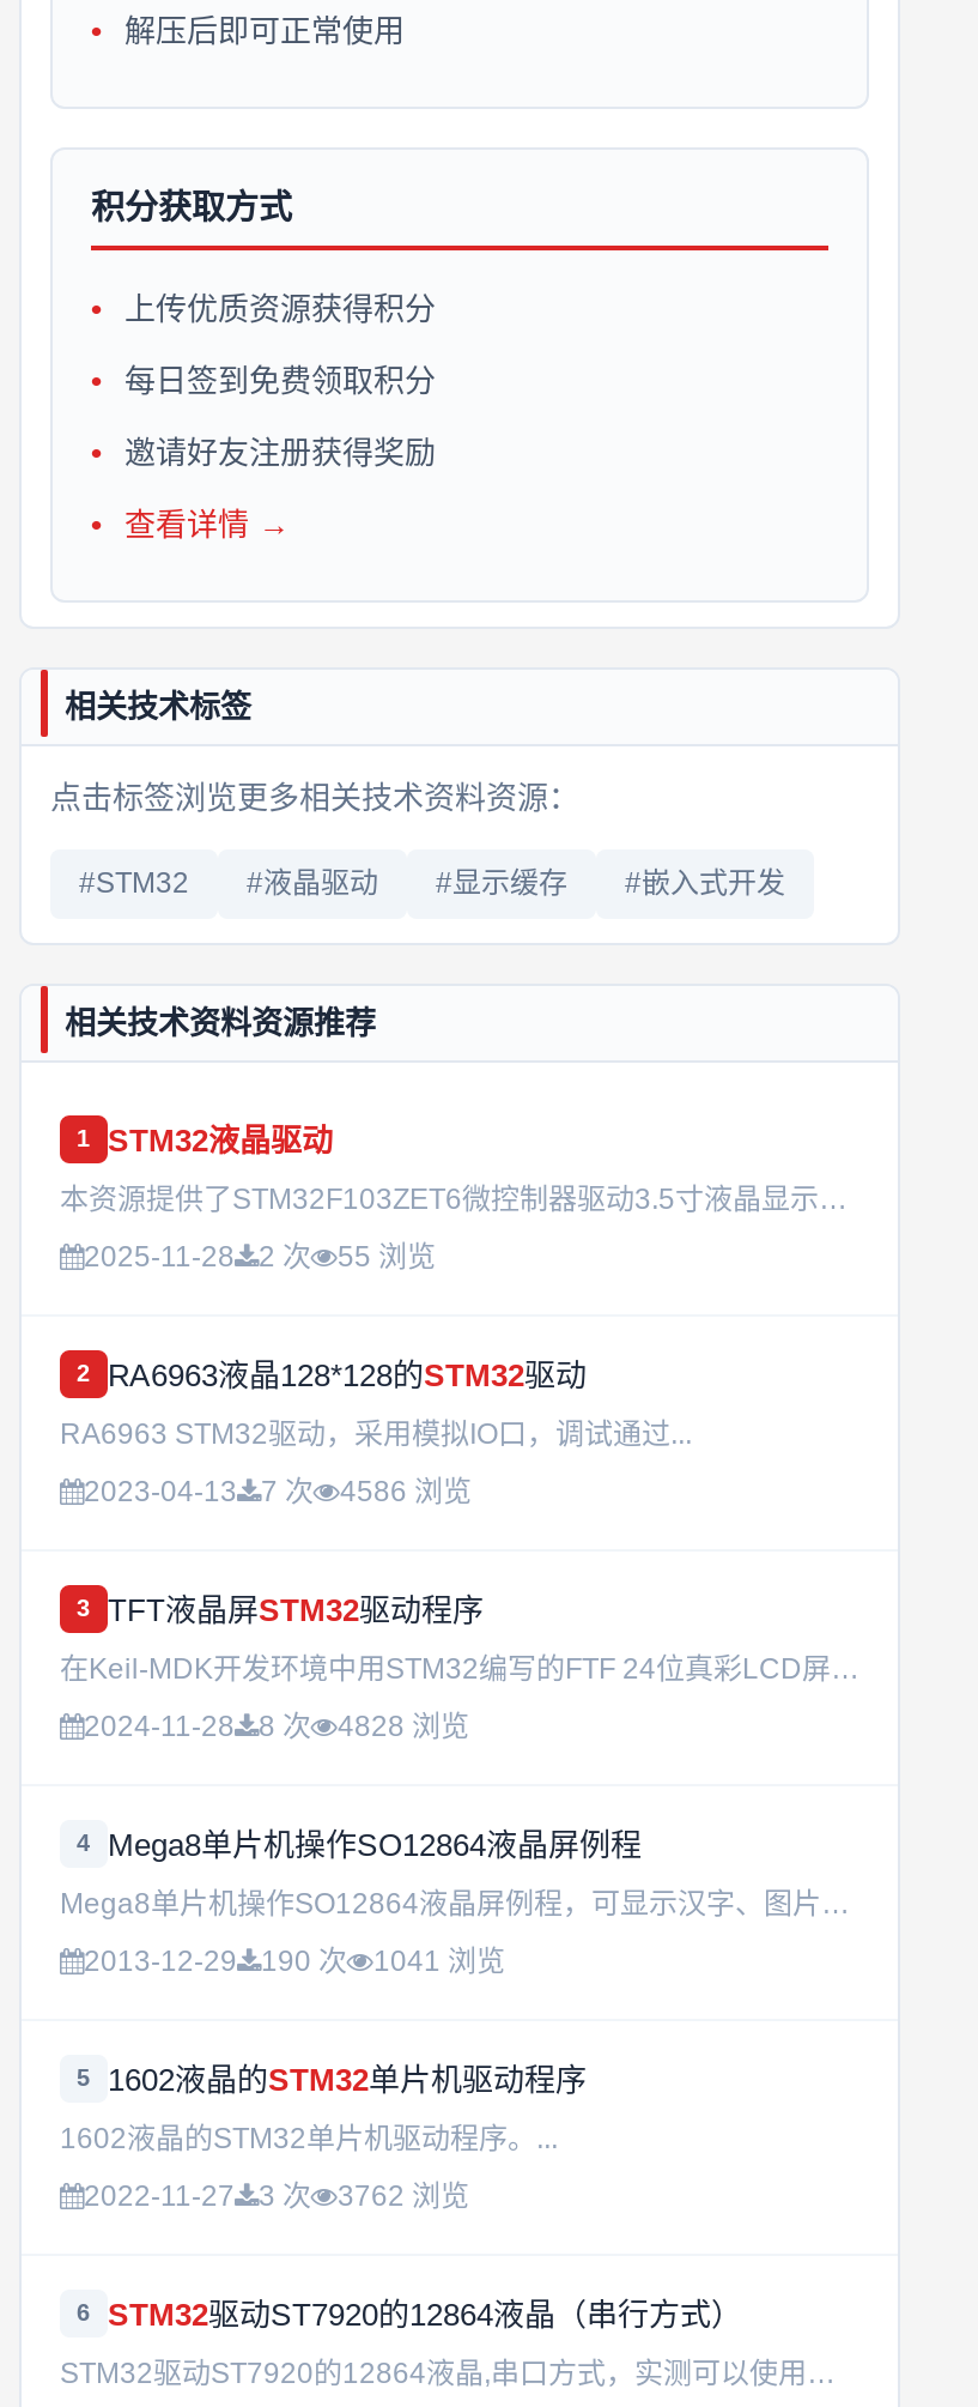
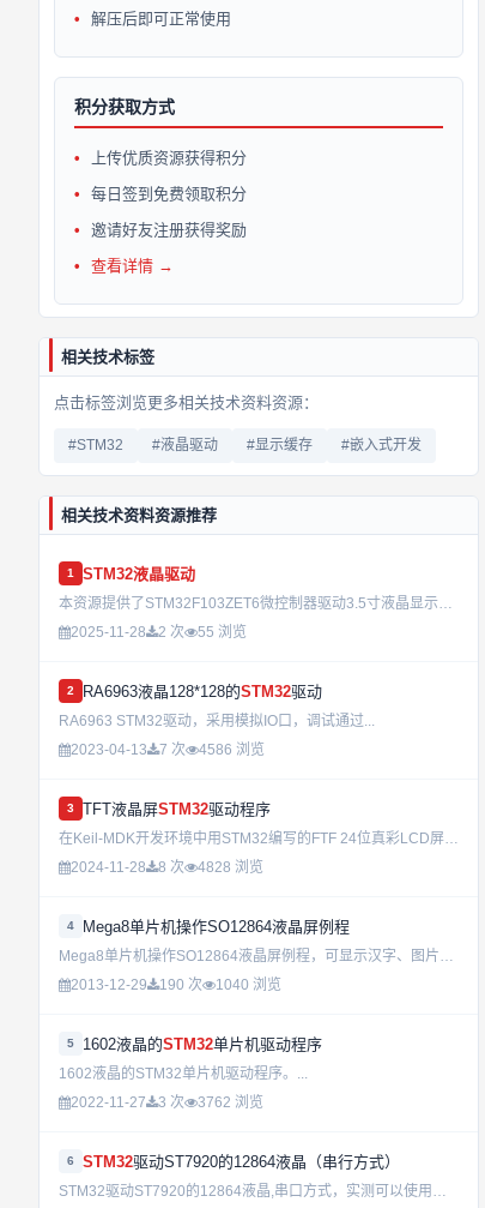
[84,1945,505,1978] 2013-12-29 190 次 1041 浏览 -> [71,976,281,993] 2013-12-29 190 次 1040 浏览

